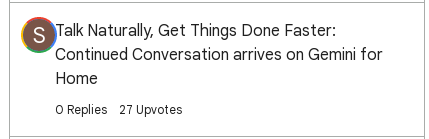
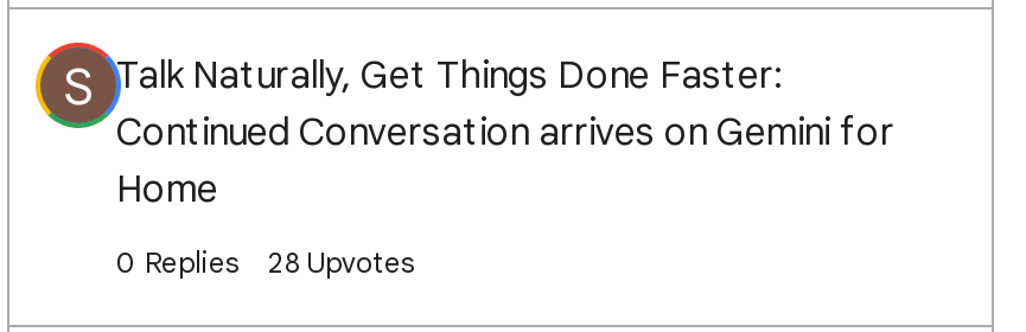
[119,102,182,117] 27 Upvotes -> [268,244,415,280] 28 Upvotes

